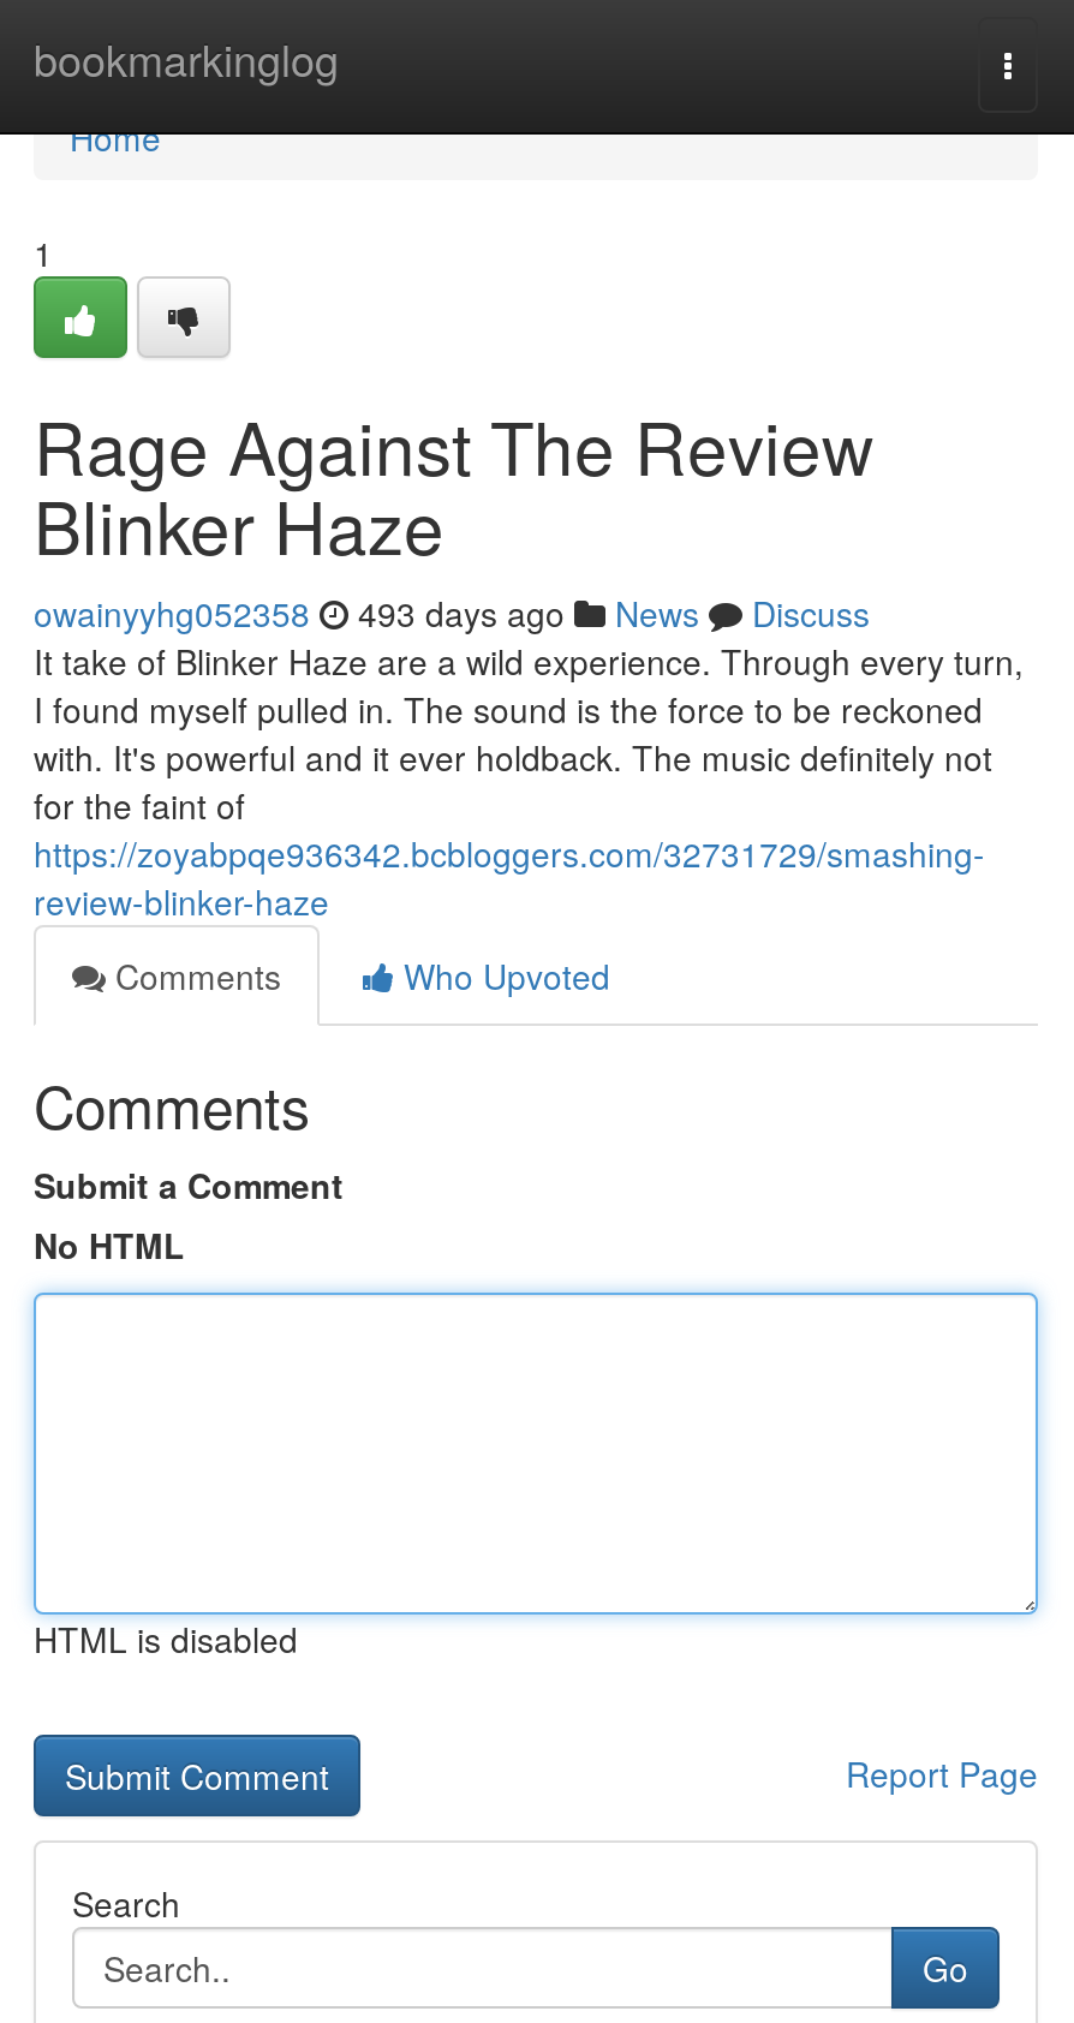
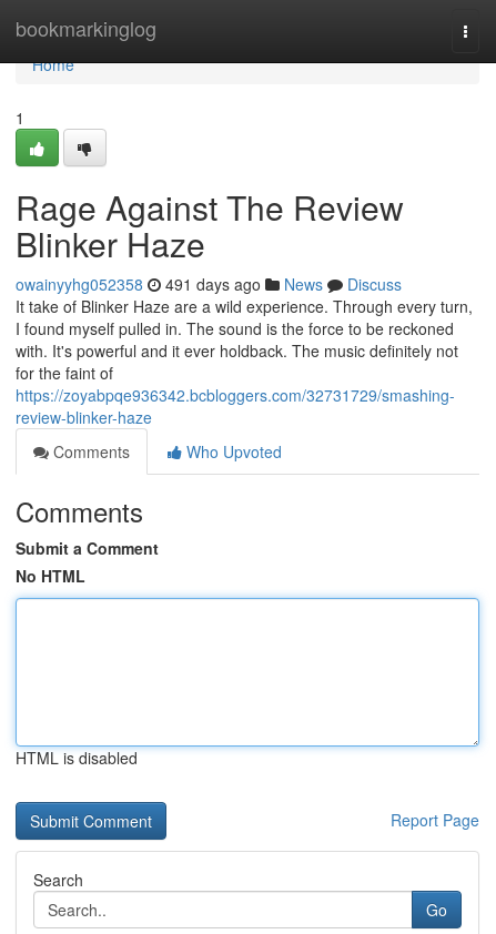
[34,589,870,637] owainyyhg052358 493 days ago News Discuss -> [16,273,402,295] owainyyhg052358 491 days ago News Discuss

